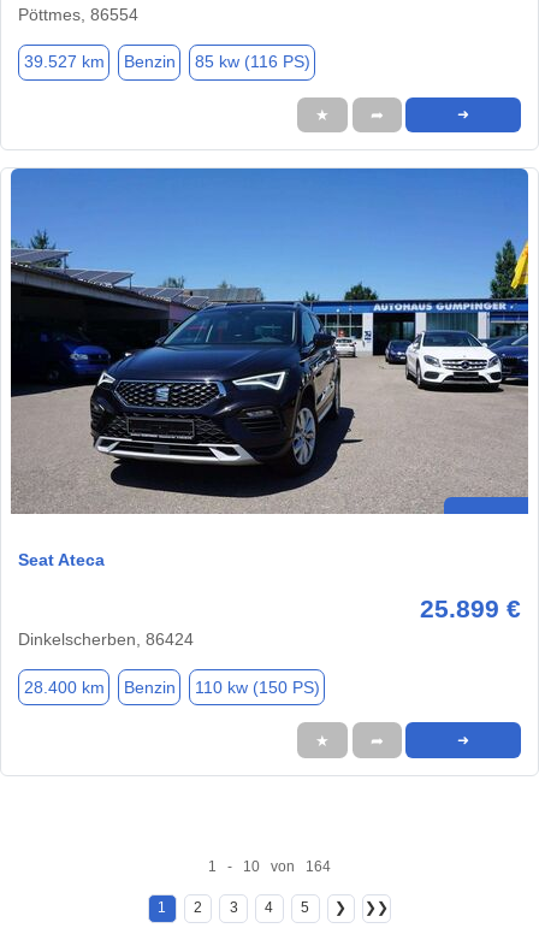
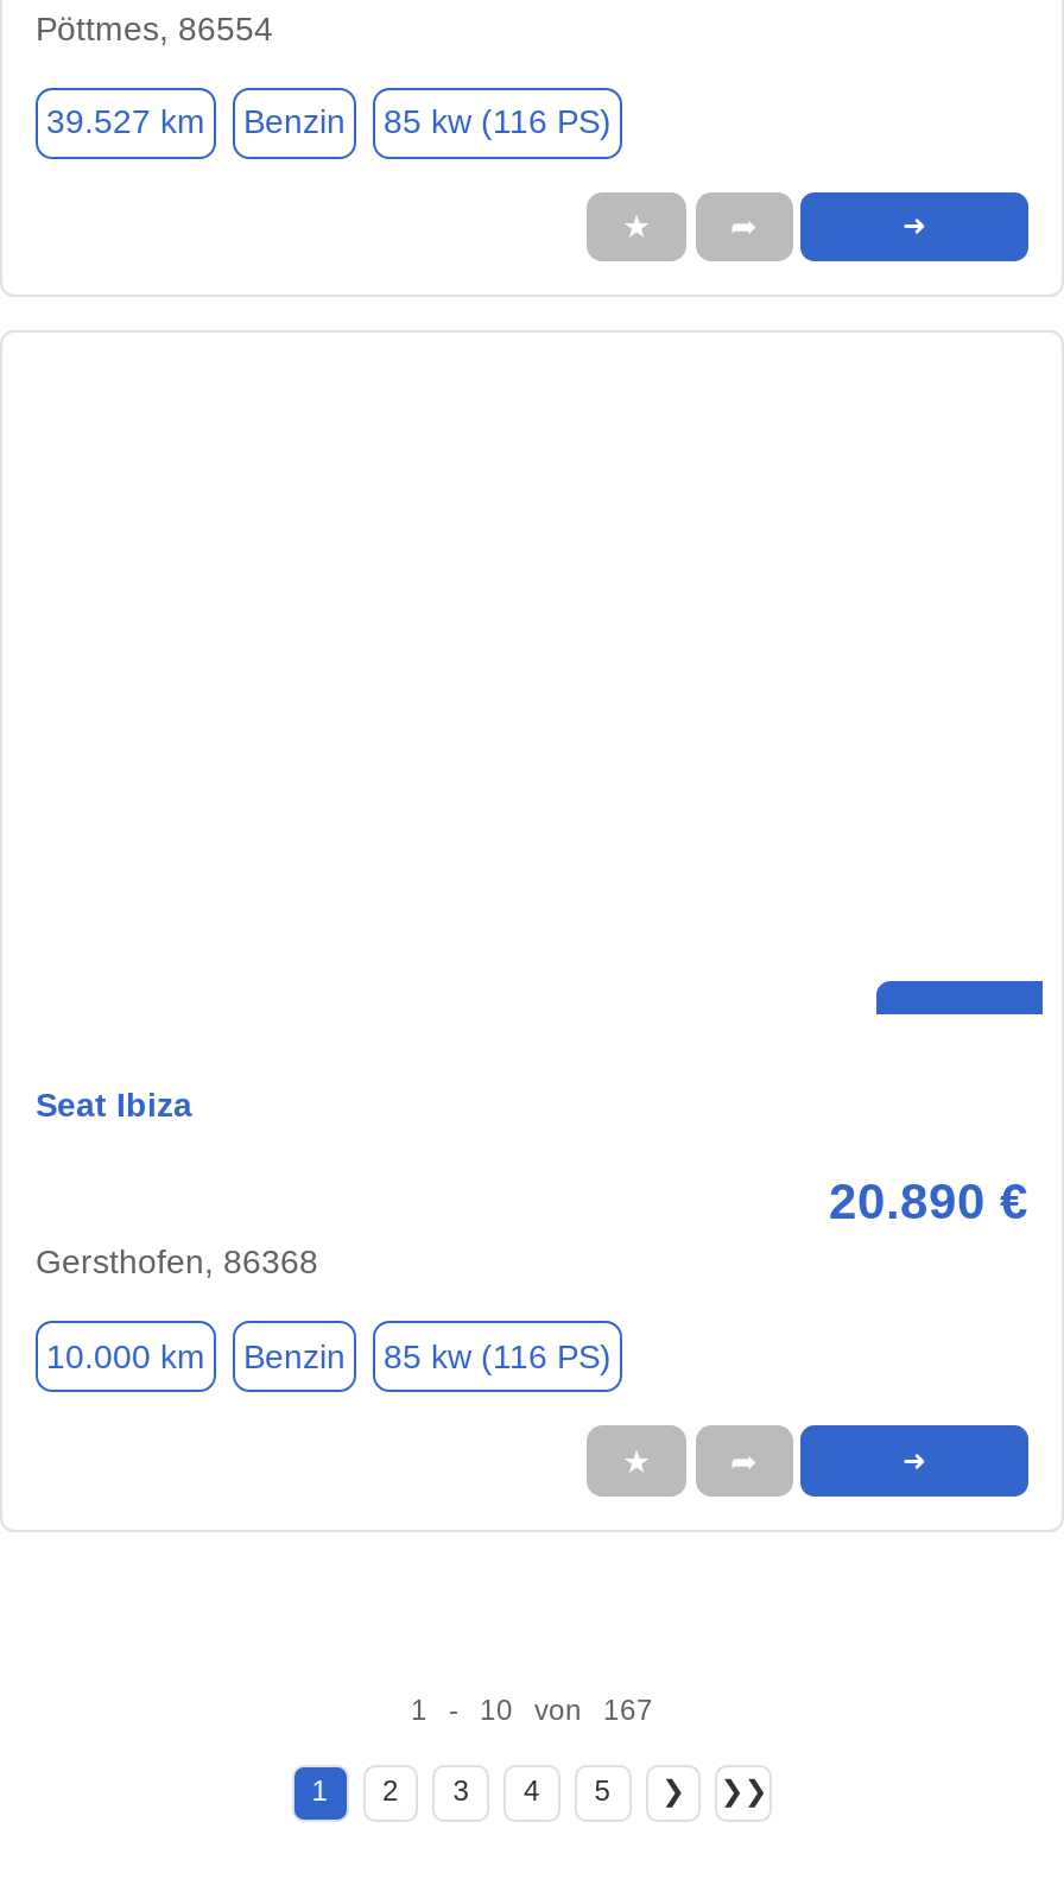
[10,167,529,515] [image] -> none
[18,551,105,570] Seat Ateca -> [36,1087,192,1125] Seat Ibiza
[18,595,521,649] 25.899 € | Dinkelscherben, 86424 -> [36,1175,1028,1282] 20.890 € | Gersthofen, 86368
[23,678,104,697] 28.400 km -> [46,1337,205,1375] 10.000 km
[194,678,319,697] 110 kw (150 PS) -> [384,1337,612,1375] 85 kw (116 PS)
[208,858,331,875] 1 - 10 von 164 -> [411,1694,653,1727] 1 - 10 von 167

